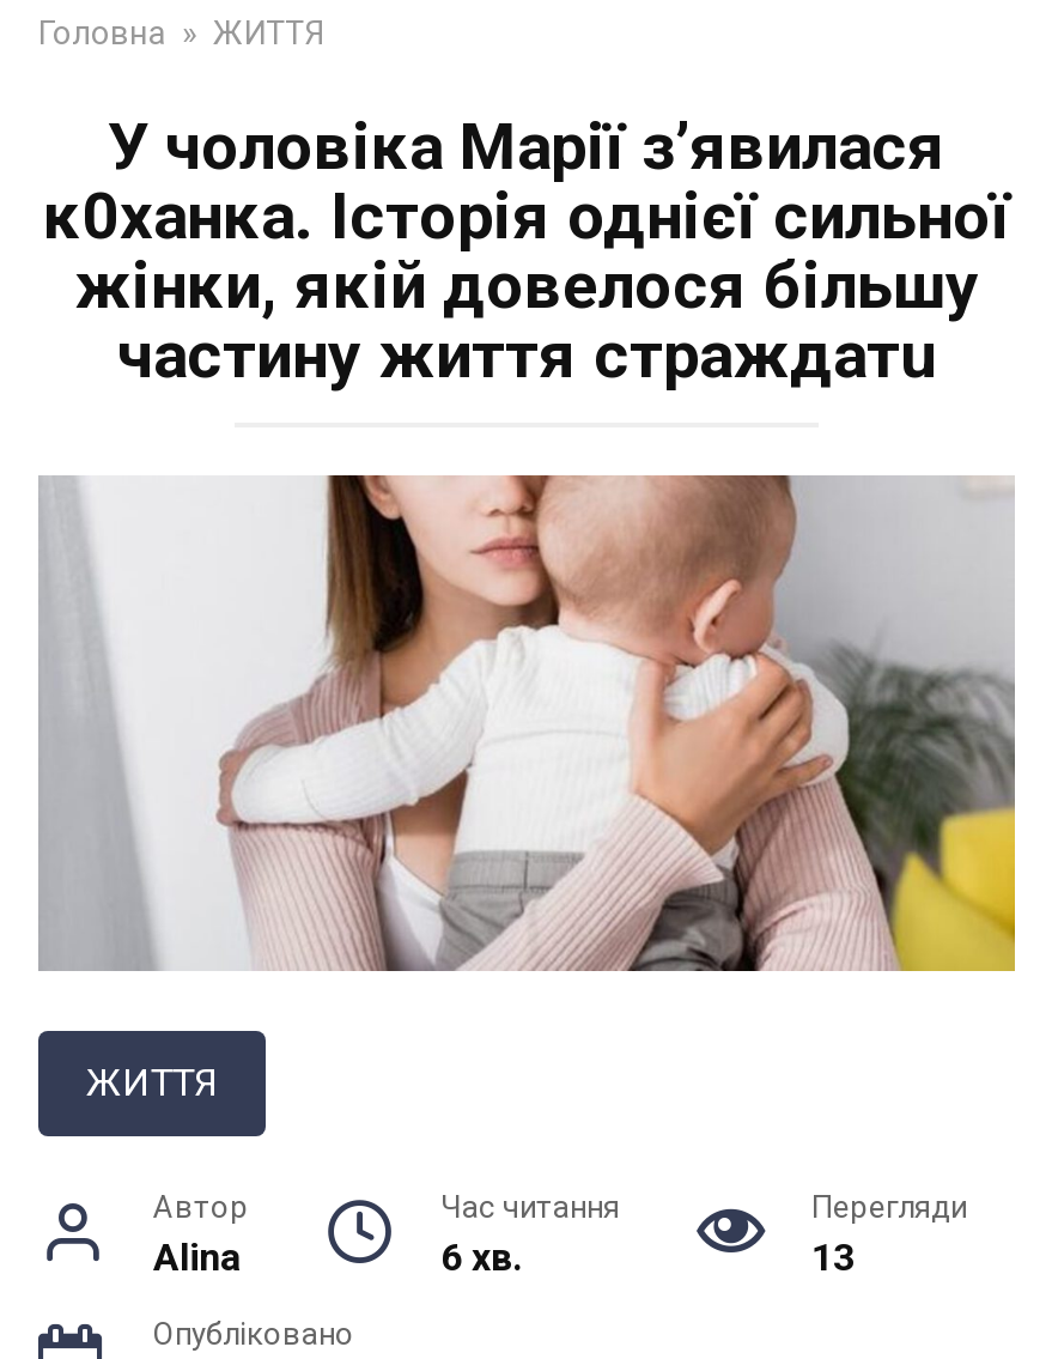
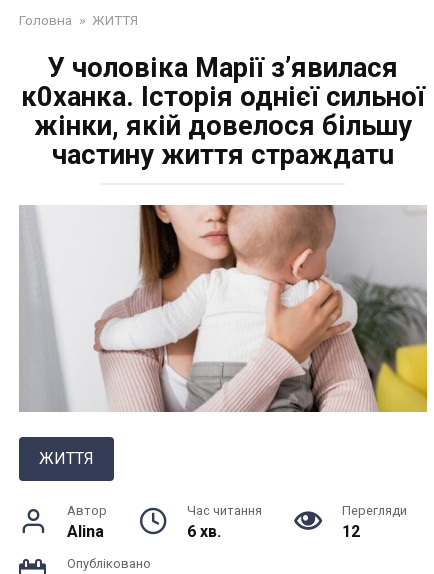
[811,1235,855,1280] 13 -> [342,522,360,541] 12

